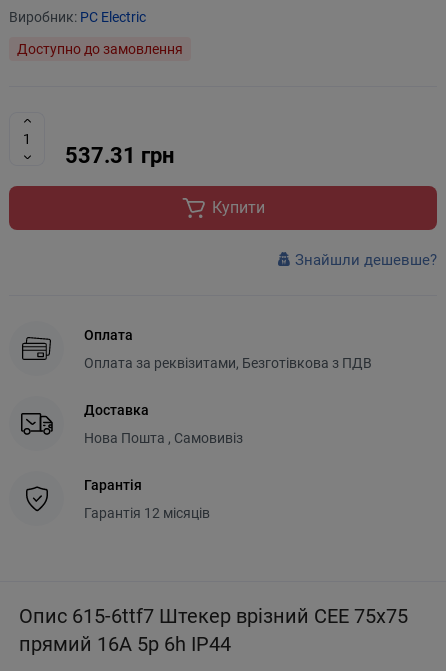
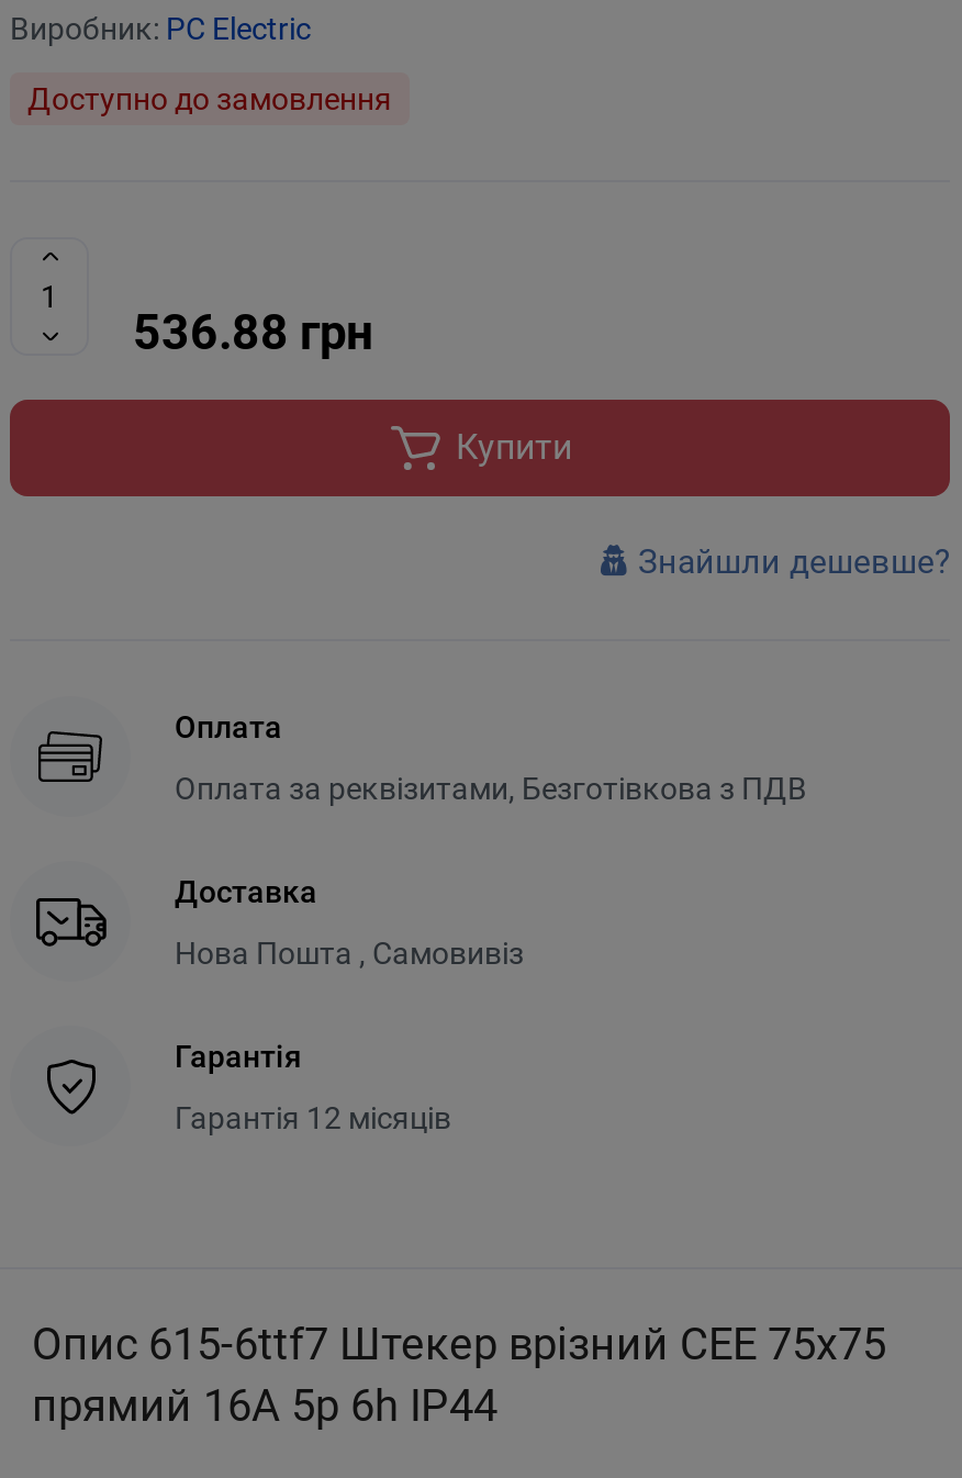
[65,143,174,168] 537.31 грн -> [133,305,372,360] 536.88 грн

